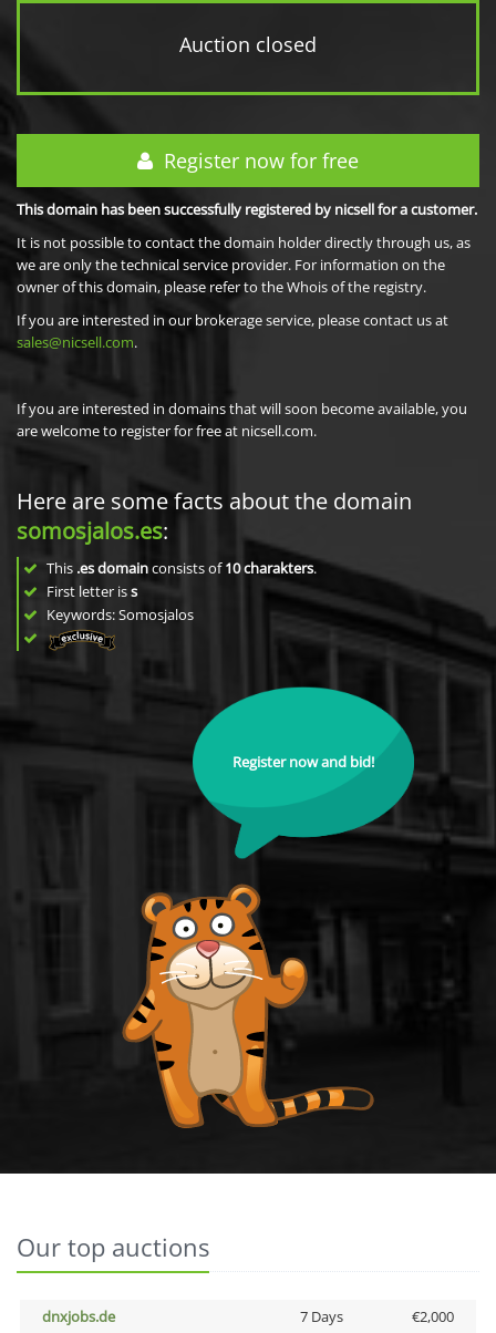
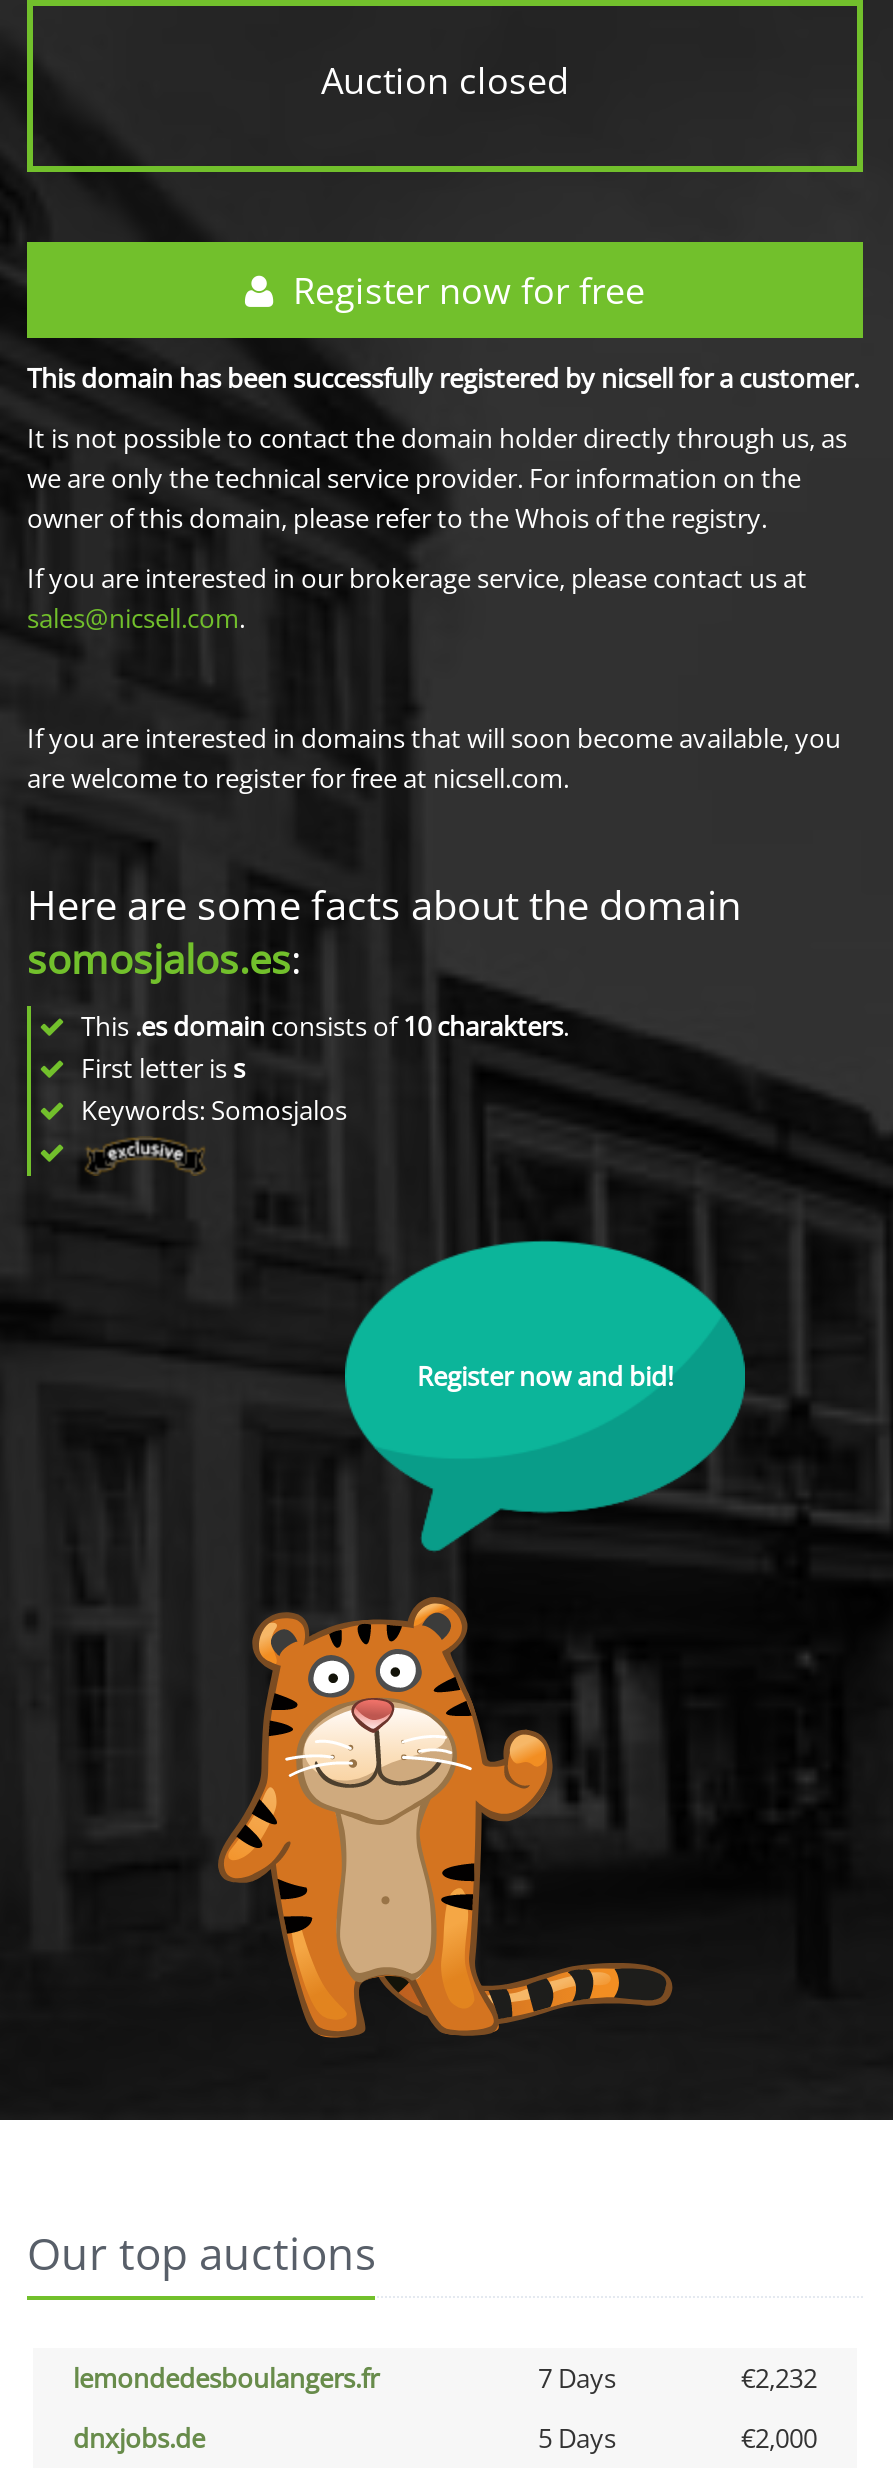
none -> [73,2359,817,2395] lemondedesboulangers.fr | 7 Days | €2,232
[299,1306,343,1326] 7 Days -> [538,2419,616,2455] 5 Days

